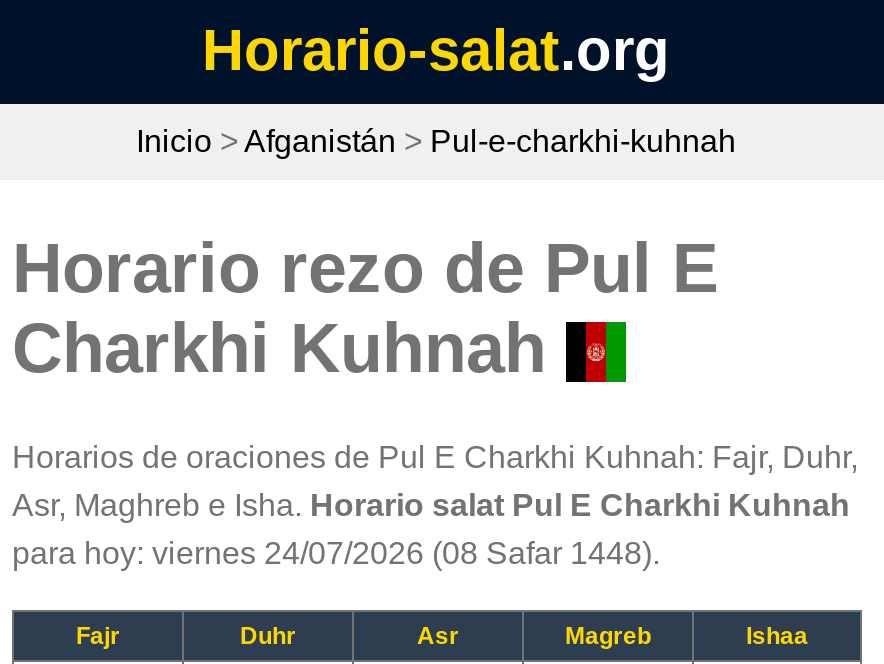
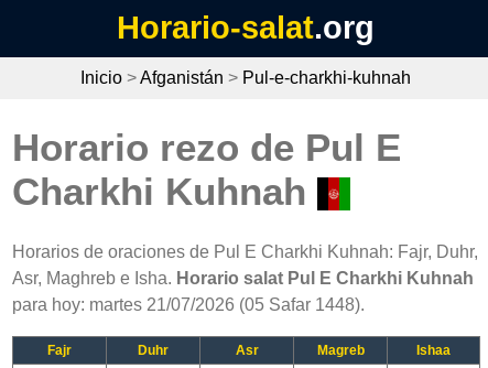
[12,536,660,570] para hoy: viernes 24/07/2026 (08 Safar 1448). -> [12,296,365,314] para hoy: martes 21/07/2026 (05 Safar 1448).

